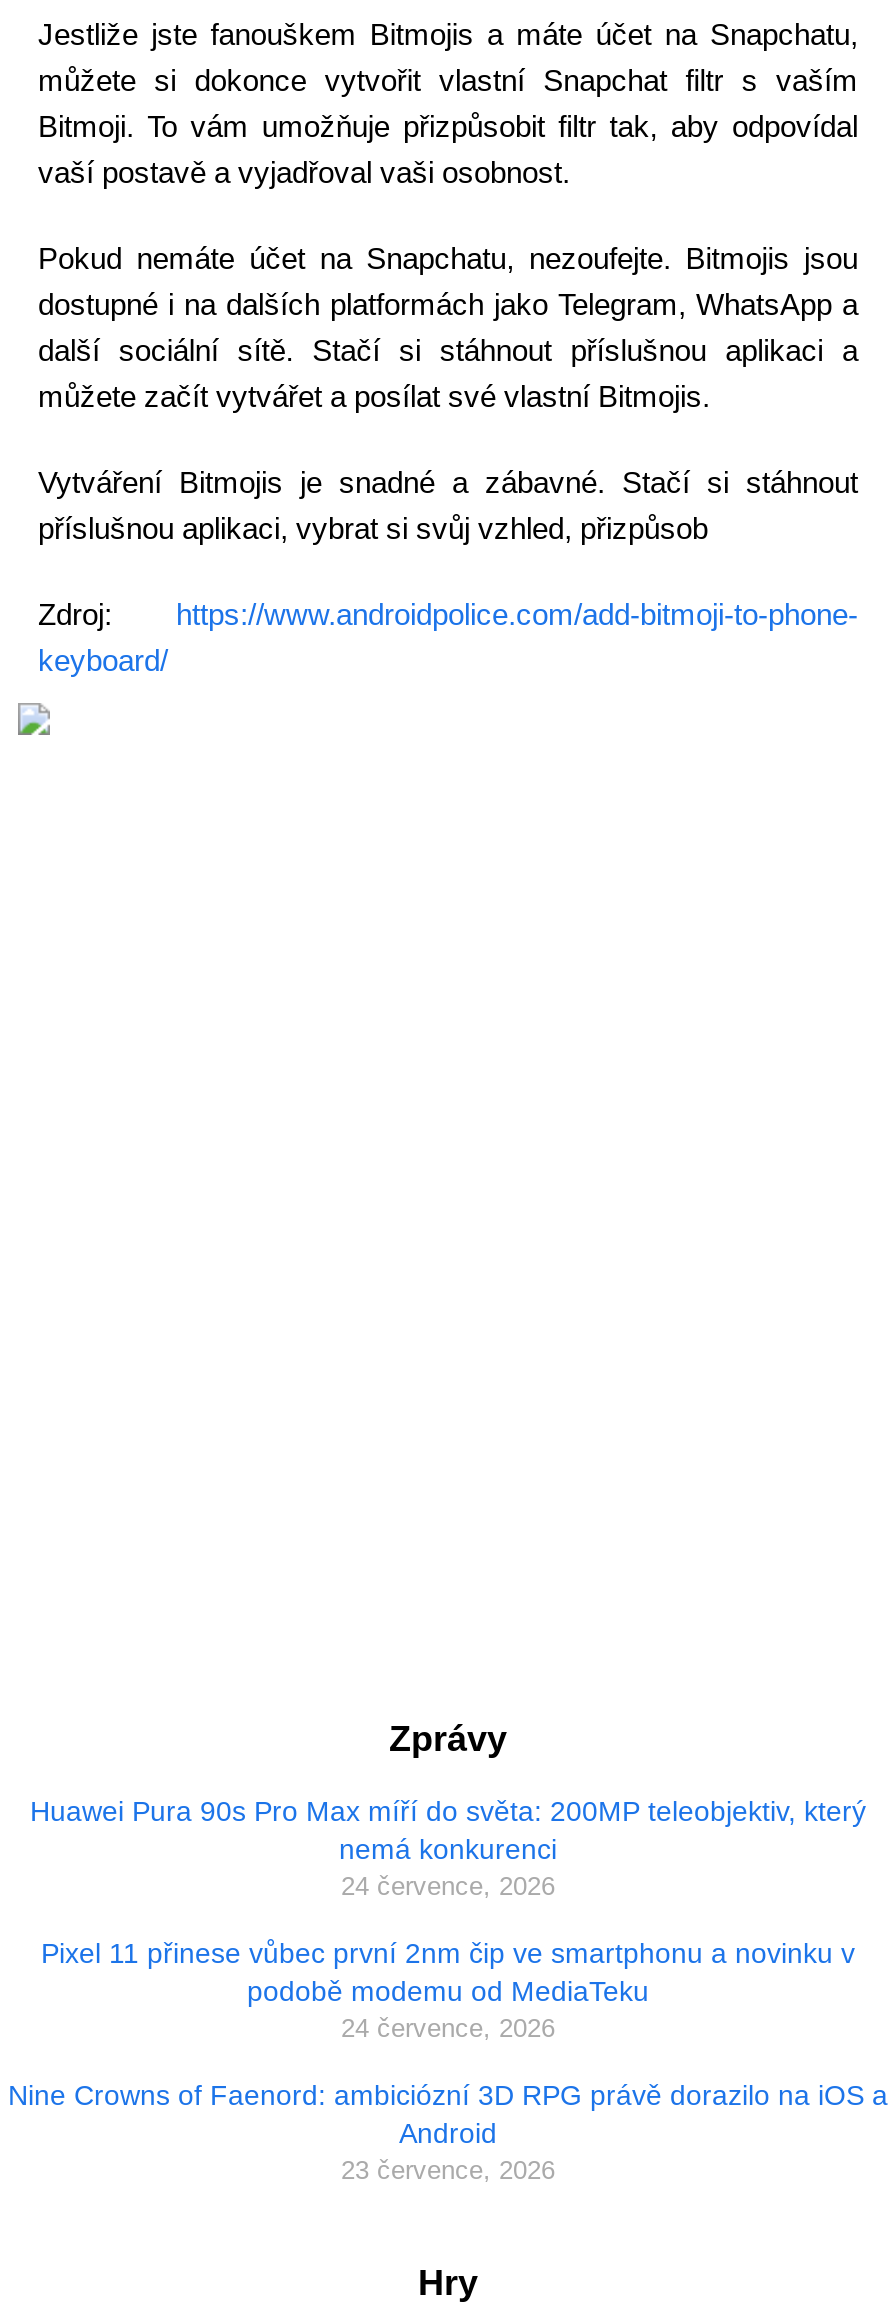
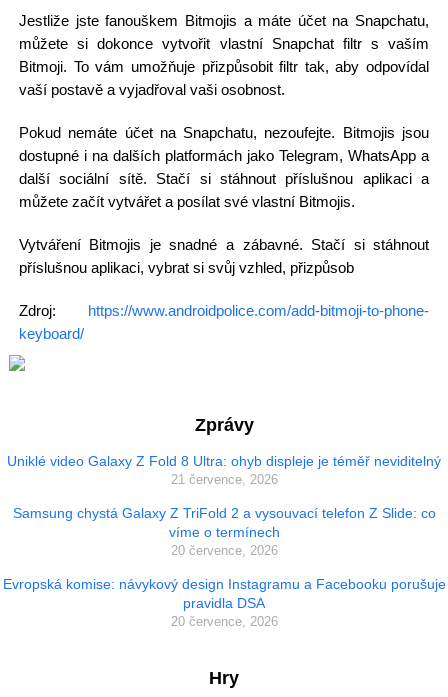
[30,1794,866,1900] Huawei Pura 90s Pro Max míří do světa: 200MP teleobjektiv, který | nemá konkurenci | 24 července, 2026 -> [7,453,441,487] Uniklé video Galaxy Z Fold 8 Ultra: ohyb displeje je téměř neviditelný | 21 července, 2026
[41,1936,855,2042] Pixel 11 přinese vůbec první 2nm čip ve smartphonu a novinku v | podobě modemu od MediaTeku | 24 července, 2026 -> [12,505,435,558] Samsung chystá Galaxy Z TriFold 2 a vysouvací telefon Z Slide: co | víme o termínech | 20 července, 2026
[8,2078,888,2184] Nine Crowns of Faenord: ambiciózní 3D RPG právě dorazilo na iOS a | Android | 23 července, 2026 -> [2,576,445,629] Evropská komise: návykový design Instagramu a Facebooku porušuje | pravidla DSA | 20 července, 2026

